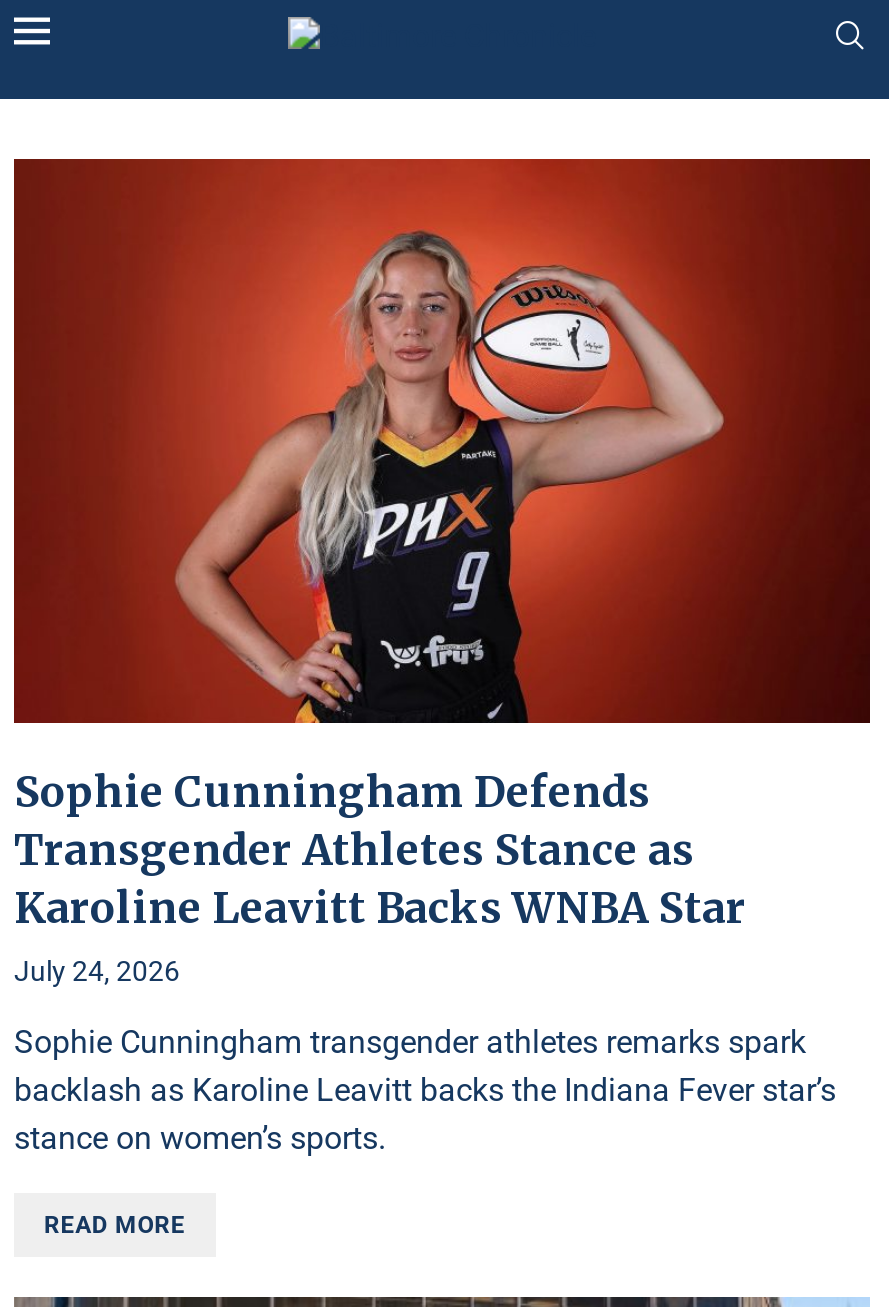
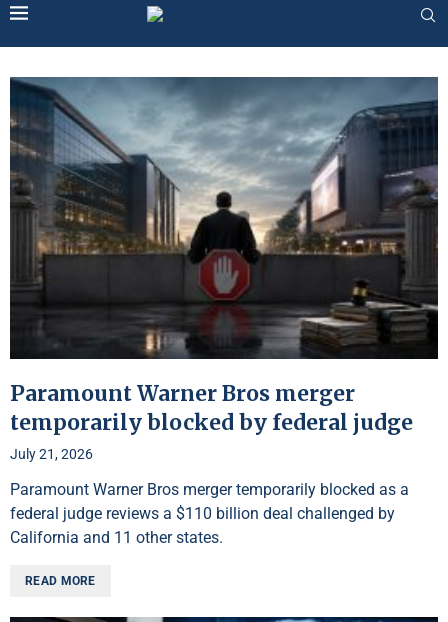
[12,157,872,988] [image] | Sophie Cunningham Defends | Transgender Athletes Stance as | Karoline Leavitt Backs WNBA Star | July 24, 2026 -> [9,76,439,462] [image] | Paramount Warner Bros merger | temporarily blocked by federal judge | July 21, 2026
[14,1024,836,1158] Sophie Cunningham transgender athletes remarks spark | backlash as Karoline Leavitt backs the Indiana Fever star’s | stance on women’s sports. -> [10,480,409,547] Paramount Warner Bros merger temporarily blocked as a | federal judge reviews a $110 billion deal challenged by | California and 11 other states.

